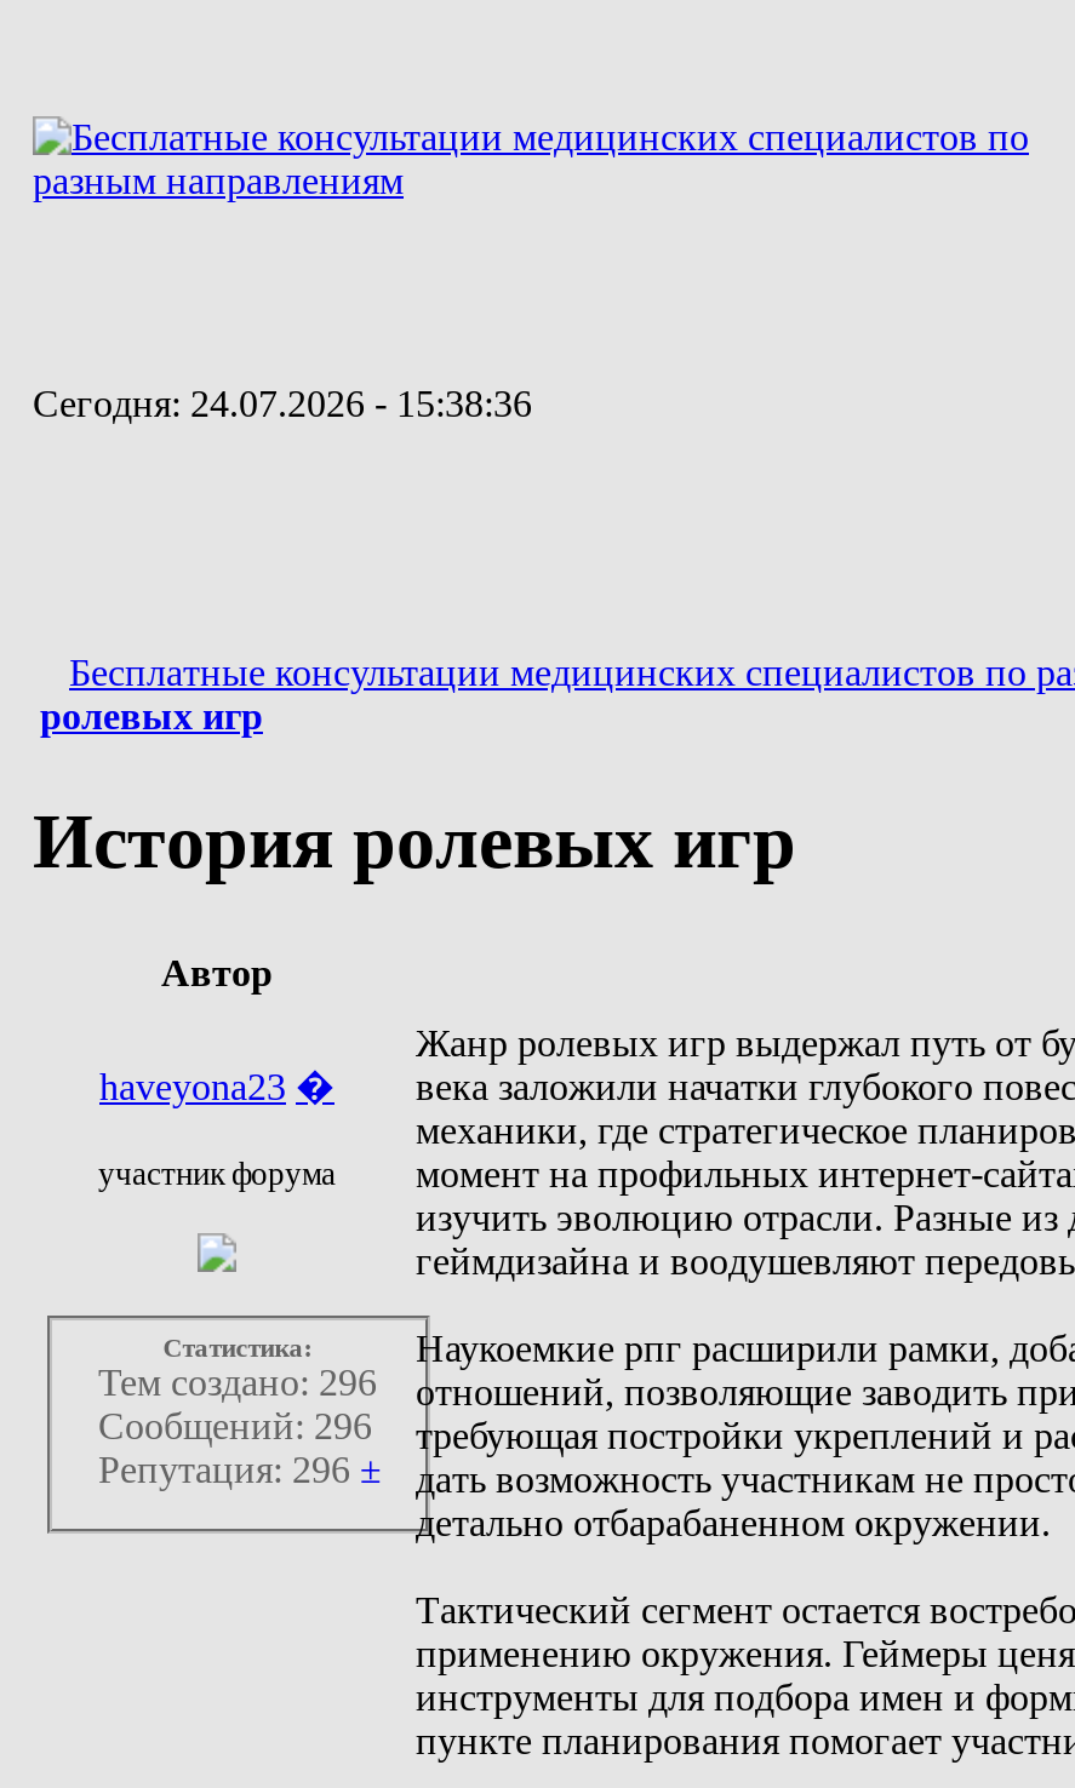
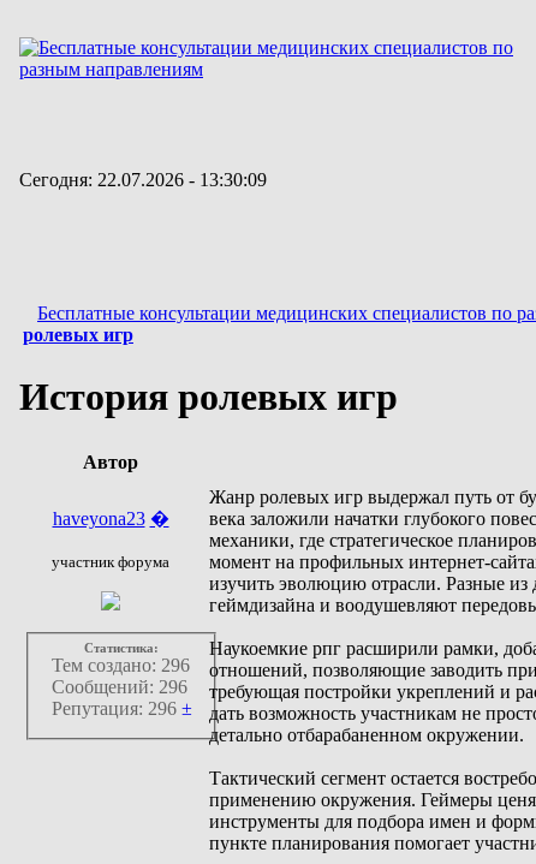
[33,383,532,424] Сегодня: 24.07.2026 - 15:38:36 -> [19,169,267,190] Сегодня: 22.07.2026 - 13:30:09

